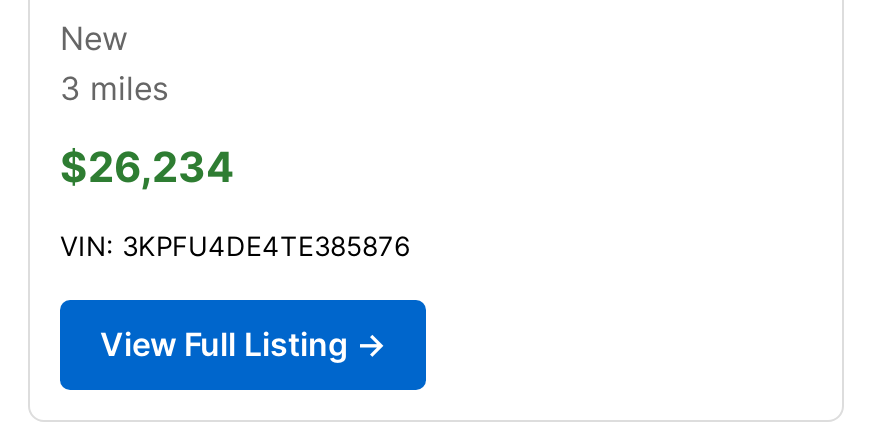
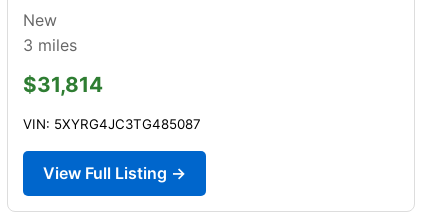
[60,142,234,192] $26,234 -> [23,72,103,97] $31,814
[60,230,410,262] VIN: 3KPFU4DE4TE385876 -> [23,116,201,132] VIN: 5XYRG4JC3TG485087

